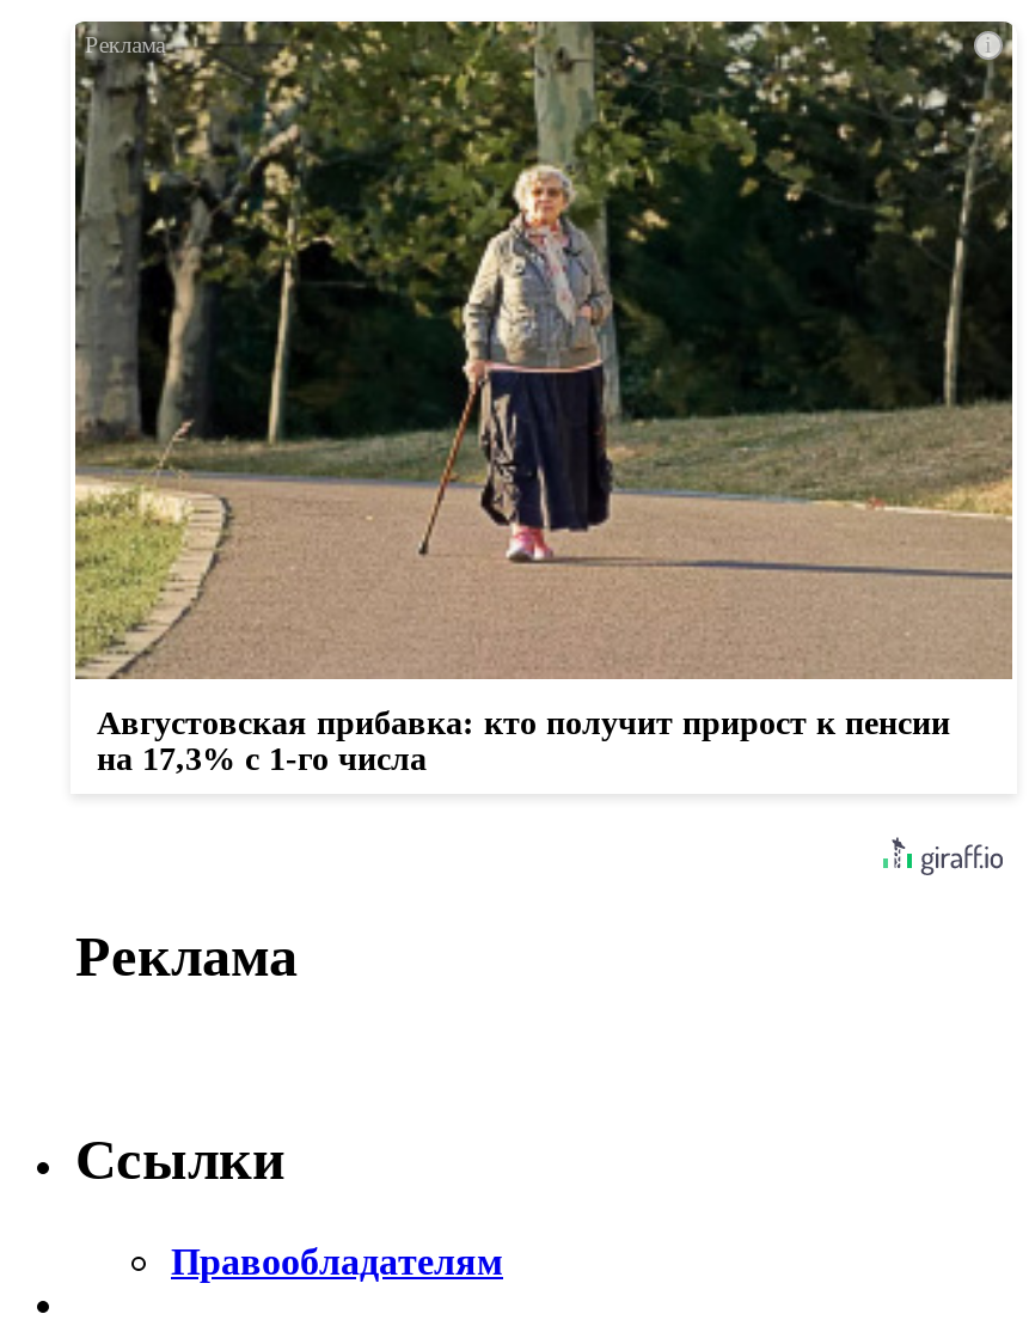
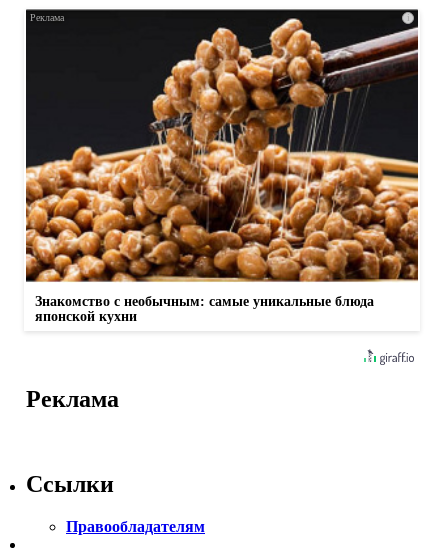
[73,19,1015,776] [image] | Августовская прибавка: кто получит прирост к пенсии | на 17,3% с 1-го числа -> [25,9,419,323] [image] | Знакомство с необычным: самые уникальные блюда | японской кухни

